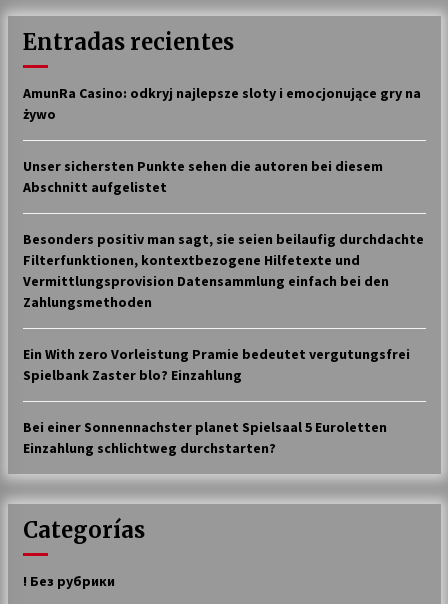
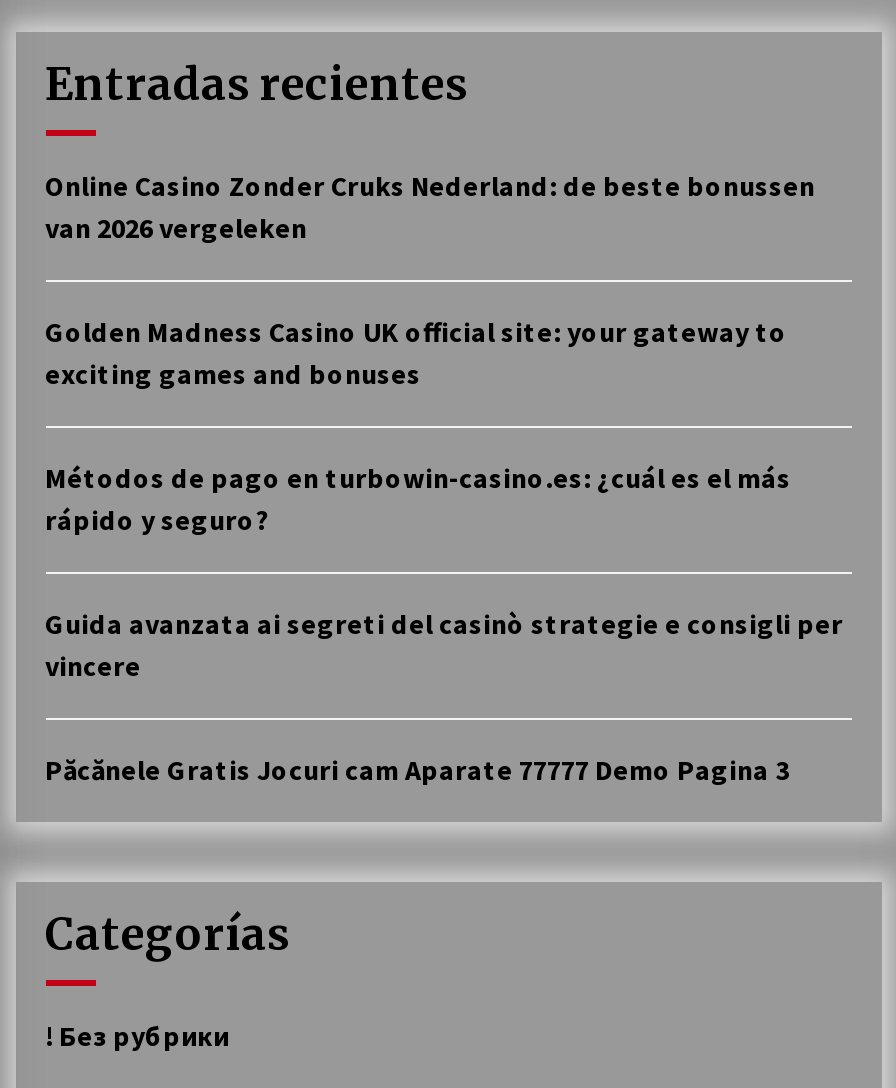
[22,84,420,123] AmunRa Casino: odkryj najlepsze sloty i emocjonujące gry na | żywo -> [45,168,815,246] Online Casino Zonder Cruks Nederland: de beste bonussen | van 2026 vergeleken
[22,157,382,196] Unser sichersten Punkte sehen die autoren bei diesem | Abschnitt aufgelistet -> [45,314,787,392] Golden Madness Casino UK official site: your gateway to | exciting games and bonuses
[22,230,423,311] Besonders positiv man sagt, sie seien beilaufig durchdachte | Filterfunktionen, kontextbezogene Hilfetexte und | Vermittlungsprovision Datensammlung einfach bei den | Zahlungsmethoden -> [45,460,791,538] Métodos de pago en turbowin-casino.es: ¿cuál es el más | rápido y seguro?
[22,345,409,384] Ein With zero Vorleistung Pramie bedeutet vergutungsfrei | Spielbank Zaster blo? Einzahlung -> [45,606,843,684] Guida avanzata ai segreti del casinò strategie e consigli per | vincere
[22,418,386,457] Bei einer Sonnennachster planet Spielsaal 5 Euroletten | Einzahlung schlichtweg durchstarten? -> [45,752,789,788] Păcănele Gratis Jocuri cam Aparate 77777 Demo Pagina 3

